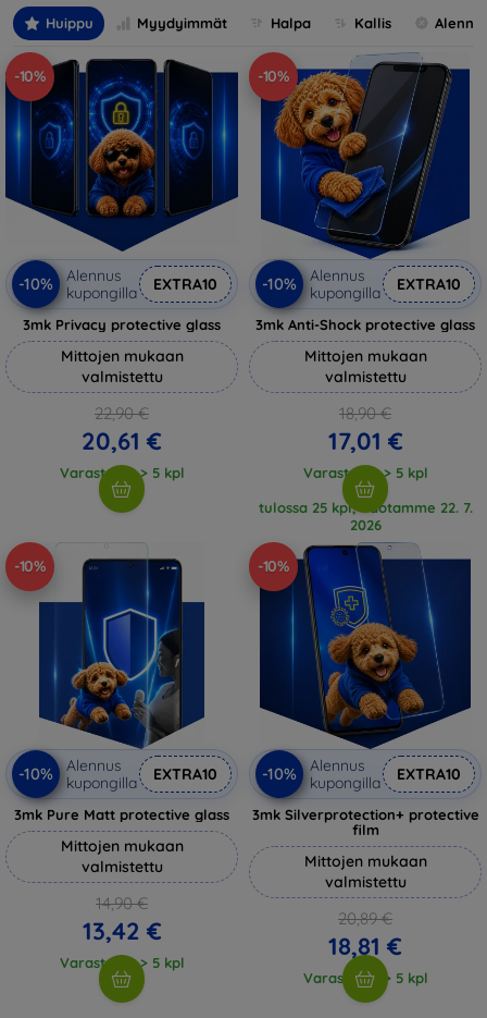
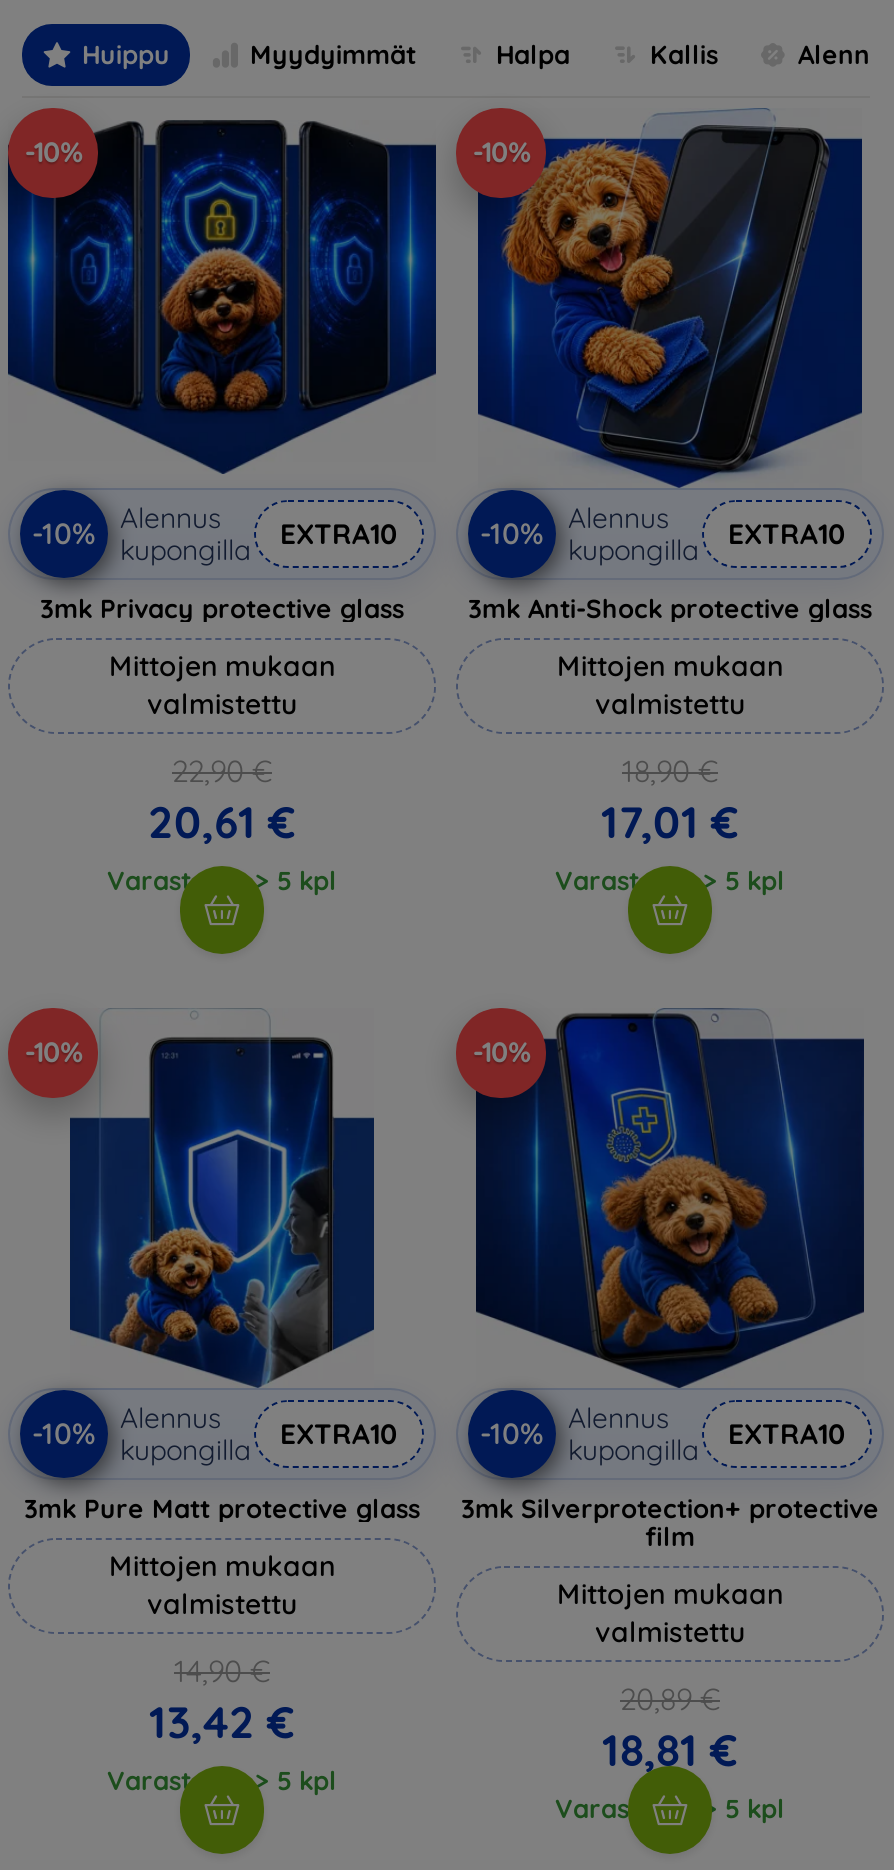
[258,498,472,533] tulossa 25 kpl, odotamme 22. 7. | 2026 -> none

